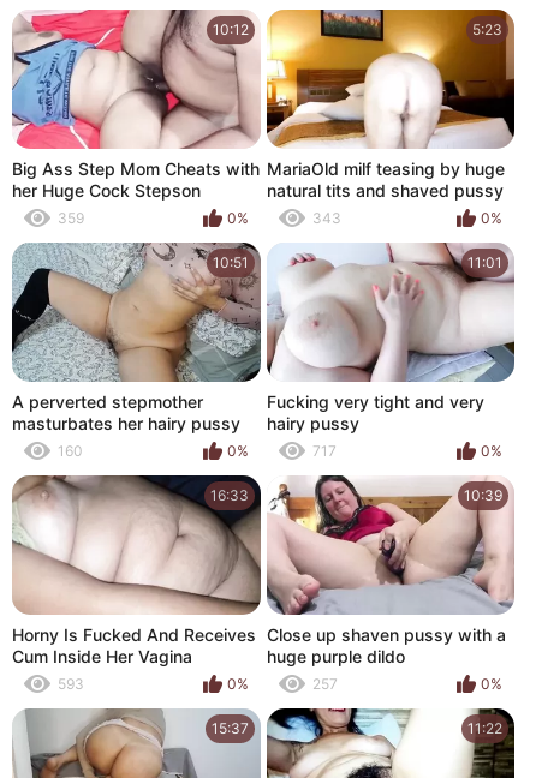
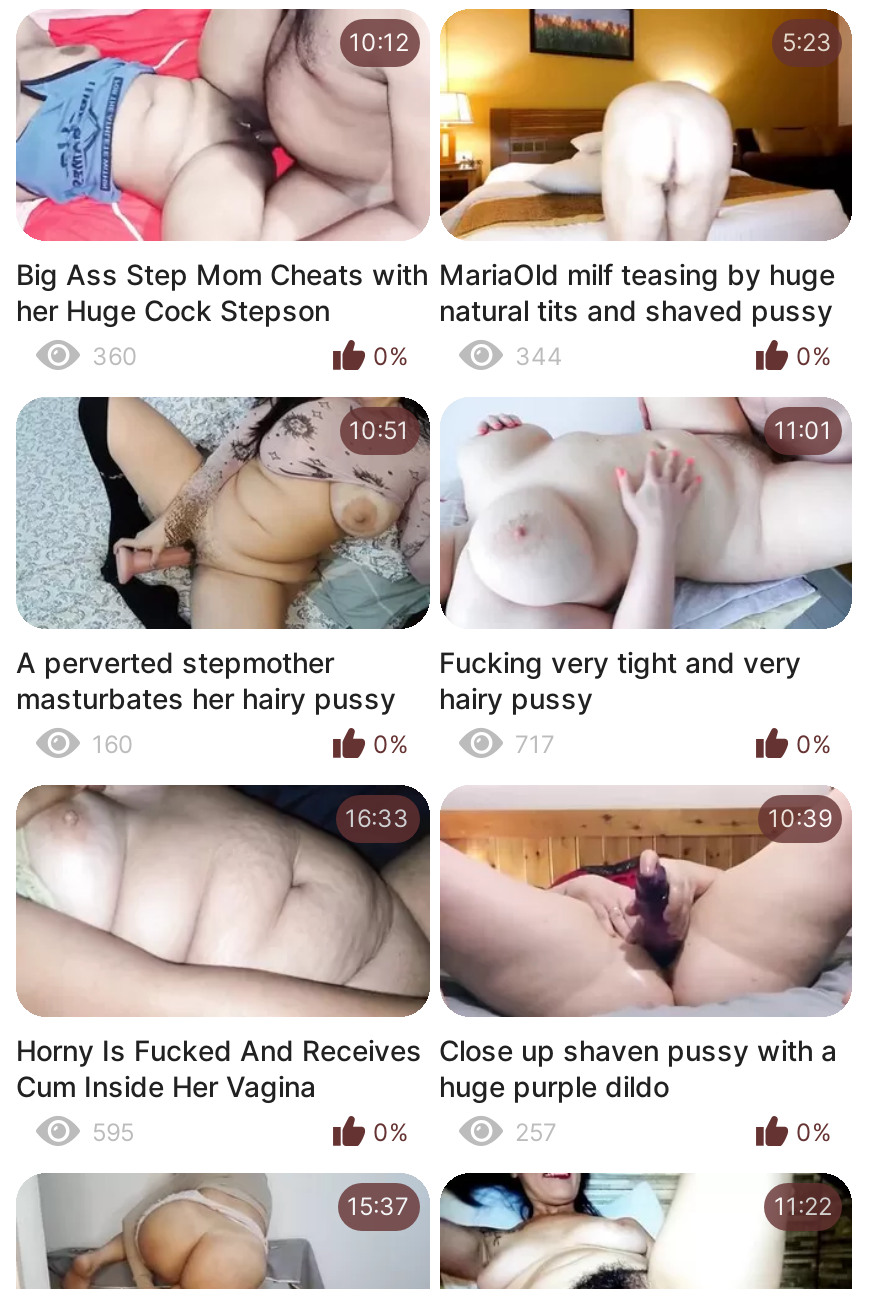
[58,209,84,227] 359 -> [92,341,138,371] 360
[312,209,341,227] 343 -> [515,341,563,371] 344
[11,243,261,382] [image] -> [16,397,430,629] [image]
[267,474,513,615] [image] -> [438,785,852,1017] [image]
[58,675,84,693] 593 -> [92,1118,134,1148] 595

